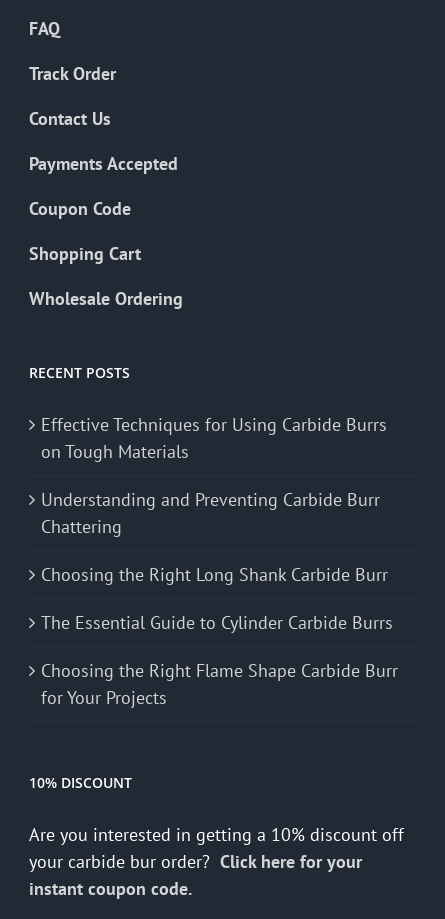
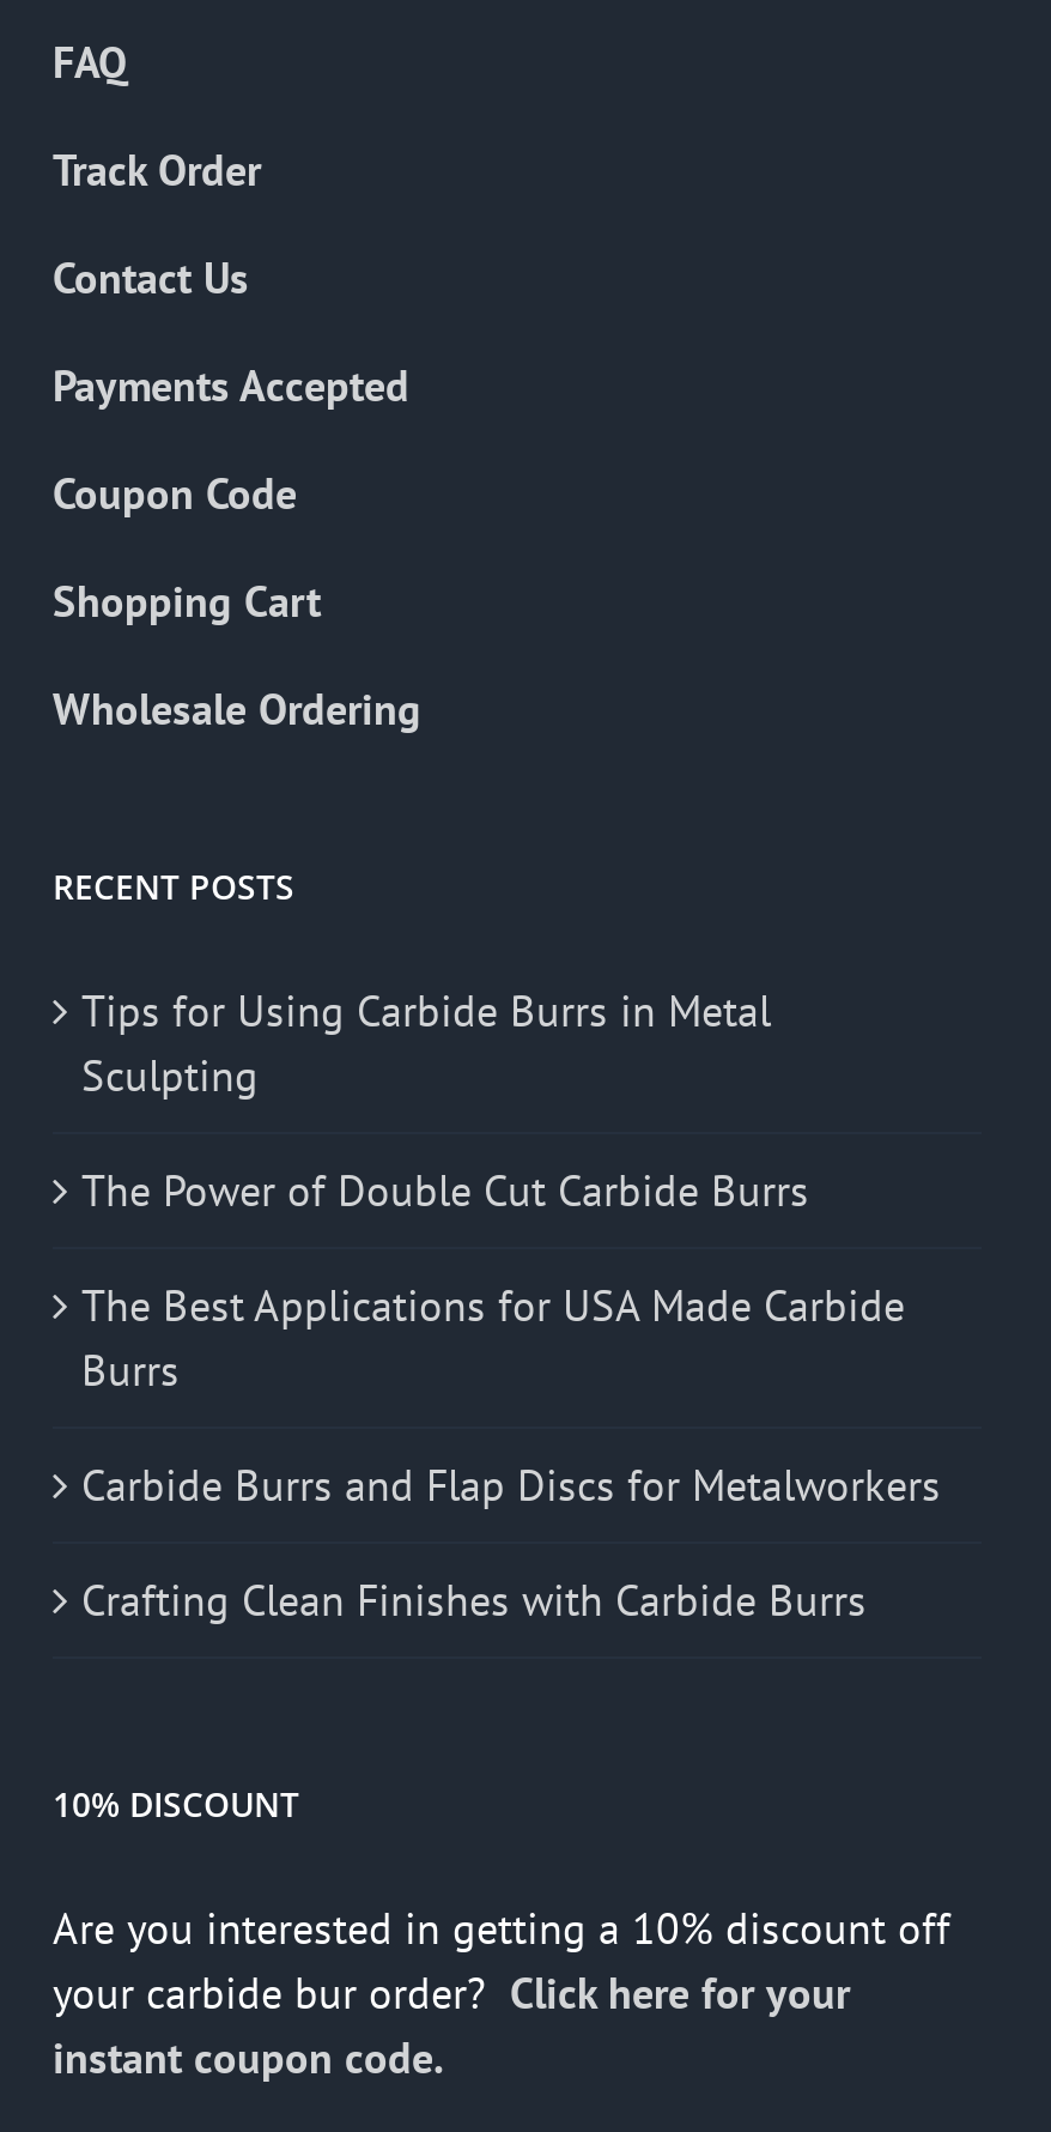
[41,413,387,463] Effective Techniques for Using Carbide Burrs | on Tough Materials -> [81,983,771,1103] Tips for Using Carbide Burrs in Metal | Sculpting
[41,488,380,538] Understanding and Preventing Carbide Burr | Chattering -> [81,1163,809,1218] The Power of Double Cut Carbide Burrs
[41,563,388,586] Choosing the Right Long Shank Carbide Burr -> [81,1278,905,1397] The Best Applications for USA Made Carbide | Burrs
[41,611,393,634] The Essential Guide to Cylinder Carbide Burrs -> [81,1457,941,1512] Carbide Burrs and Flap Discs for Metalworkers
[41,659,398,709] Choosing the Right Flame Shape Carbide Burr | for Your Projects -> [81,1572,867,1627] Crafting Clean Finishes with Carbide Burrs

